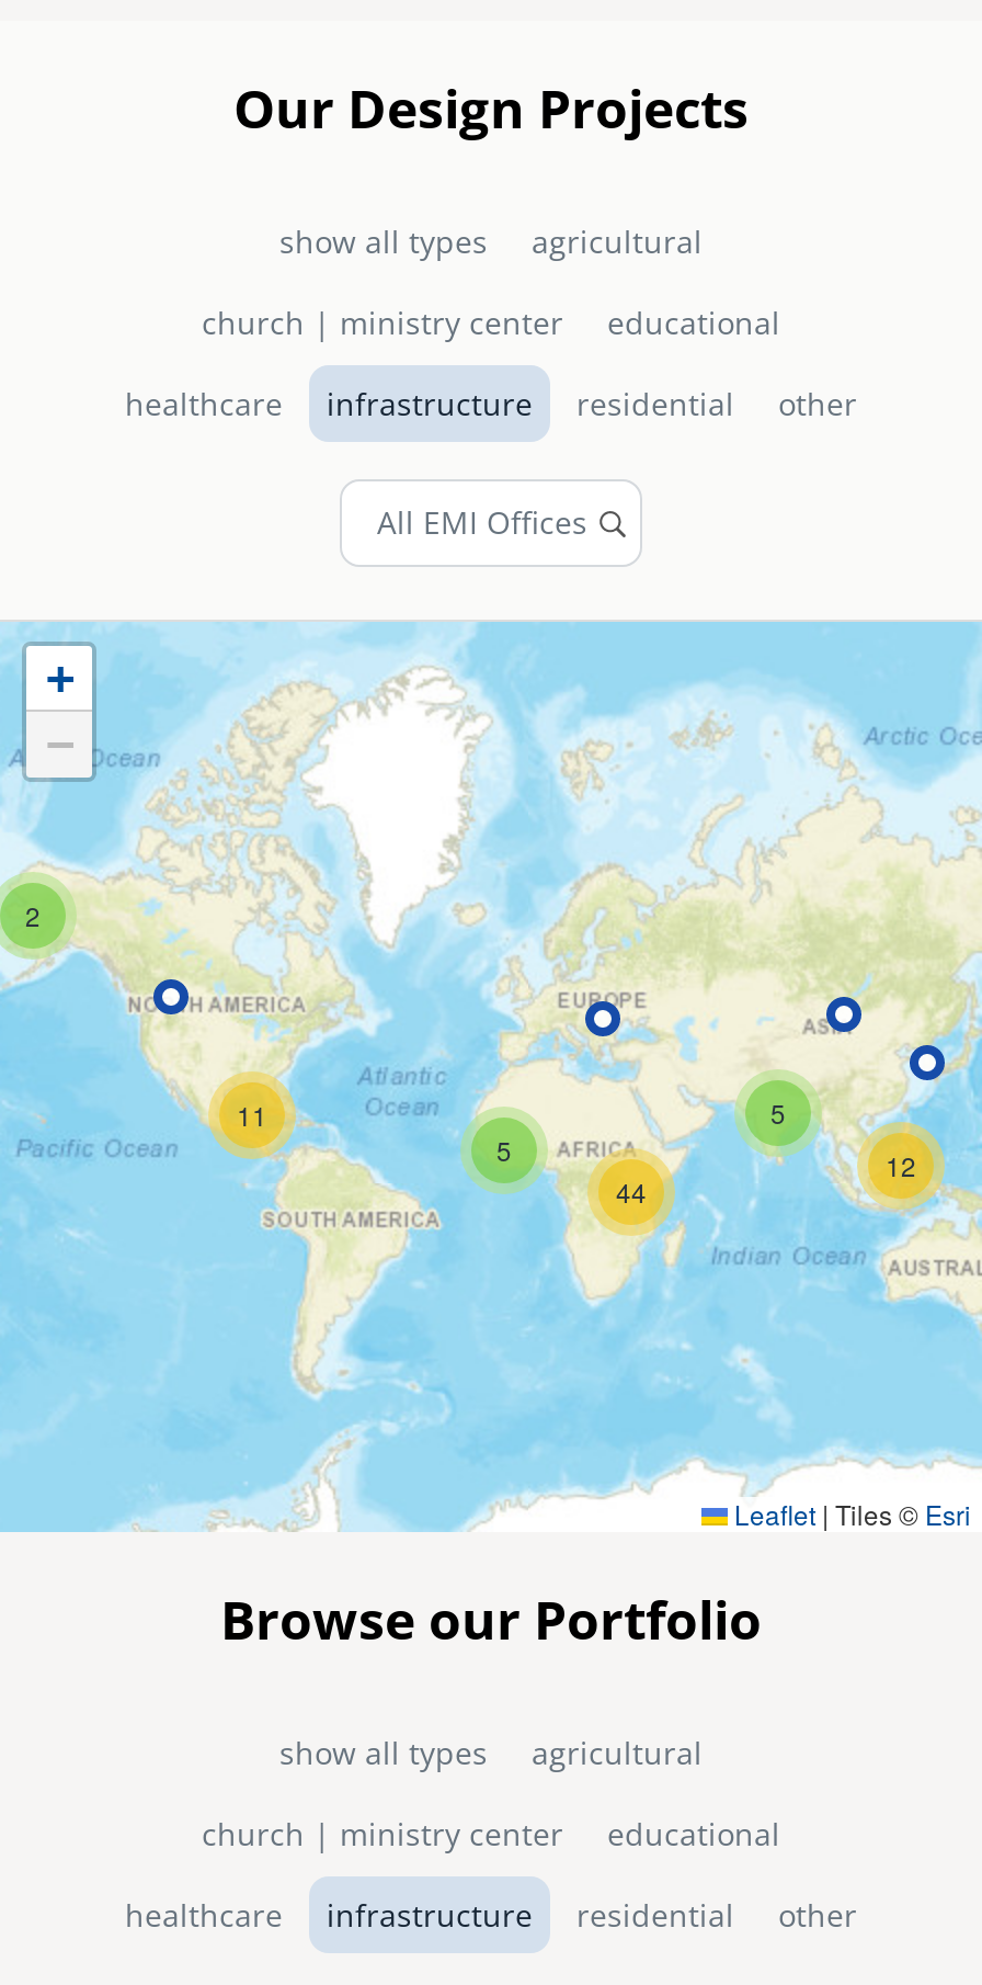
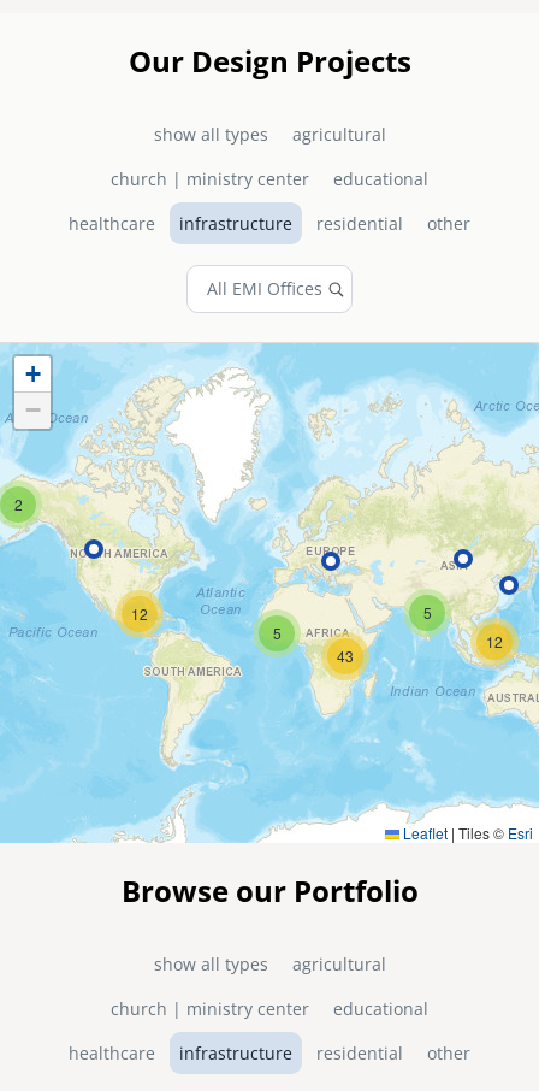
[237,1095,267,1132] 11 -> [131,603,148,623] 12
[616,1171,647,1209] 44 -> [337,645,354,665] 43

